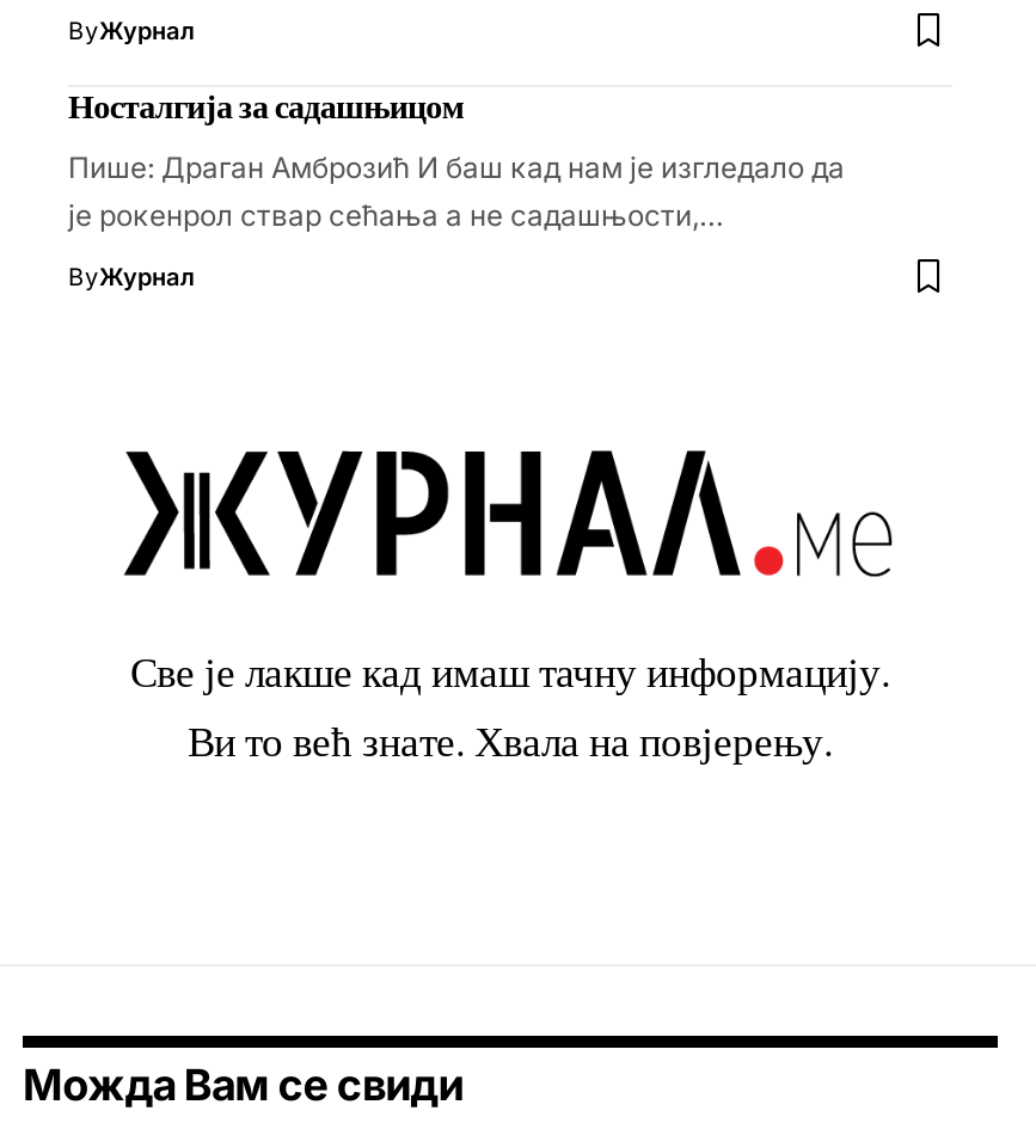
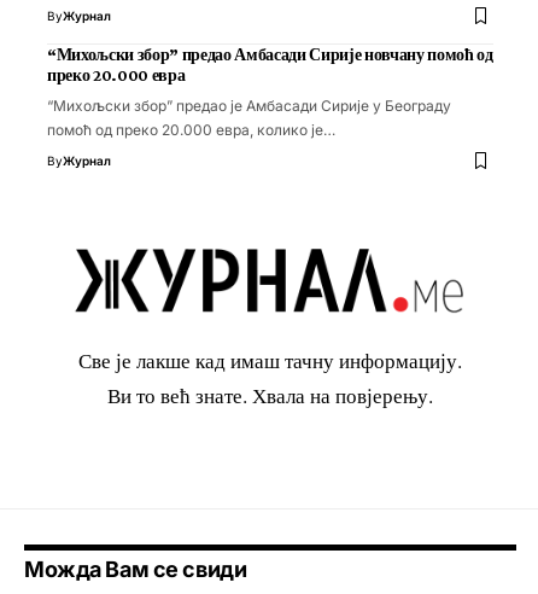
[68,87,465,125] Носталгија за садашњицом -> [47,45,493,85] “Михољски збор” предао Амбасади Сирије новчану помоћ од | преко 20.000 евра
[68,149,845,233] Пише: Драган Амброзић И баш кад нам је изгледало да | је рокенрол ствар сећања а не садашњости,… -> [47,97,451,139] “Михољски збор” предао је Амбасади Сирије у Београду | помоћ од преко 20.000 евра, колико је…

